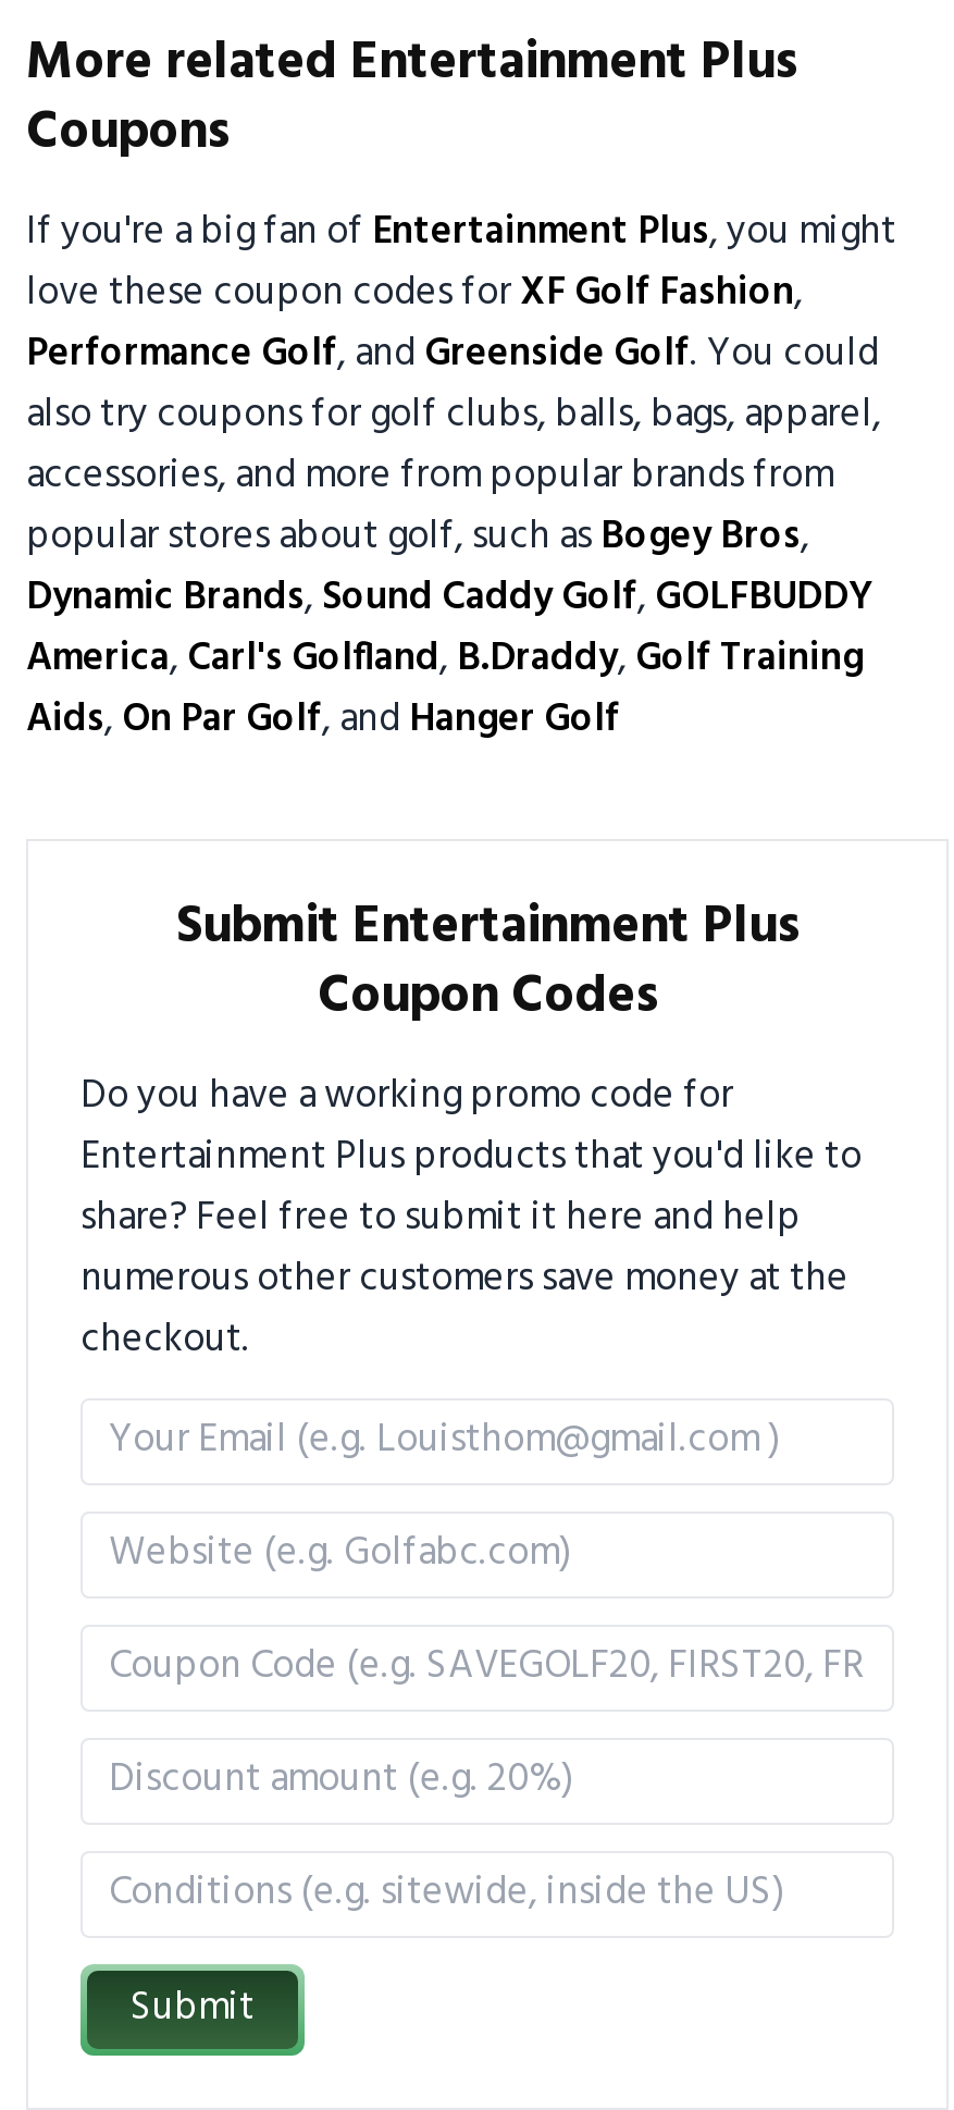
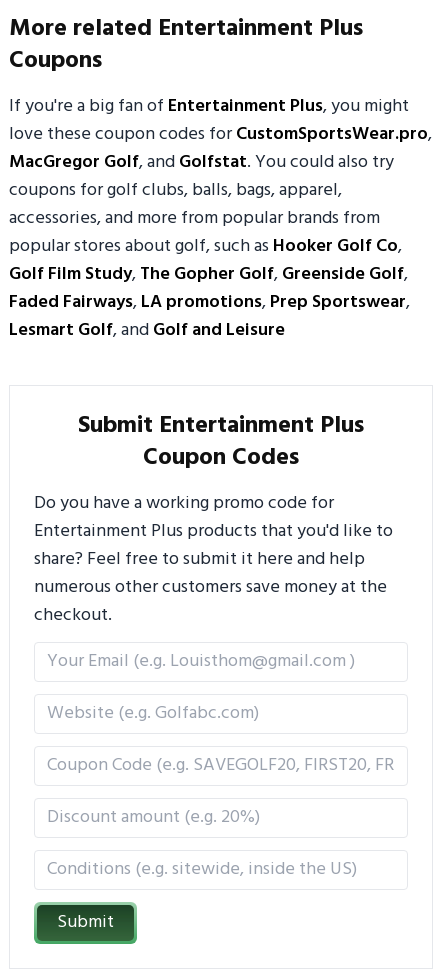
[26,262,881,447] love these coupon codes forXF Golf Fashion, | Performance Golf, and Greenside Golf. You could | also try coupons for golf clubs, balls, bags, apparel, -> [9,120,432,205] love these coupon codes forCustomSportsWear.pro, | MacGregor Golf, and Golfstat. You could also try | coupons for golf clubs, balls, bags, apparel,
[26,506,872,752] popular stores about golf, such as Bogey Bros, | Dynamic Brands, Sound Caddy Golf, GOLFBUDDY | America, Carl's Golfland, B.Draddy, Golf Training | Aids, On Par Golf, and Hanger Golf -> [9,232,410,345] popular stores about golf, such as Hooker Golf Co, | Golf Film Study, The Gopher Golf, Greenside Golf, | Faded Fairways, LA promotions, Prep Sportswear, | Lesmart Golf, and Golf and Leisure

